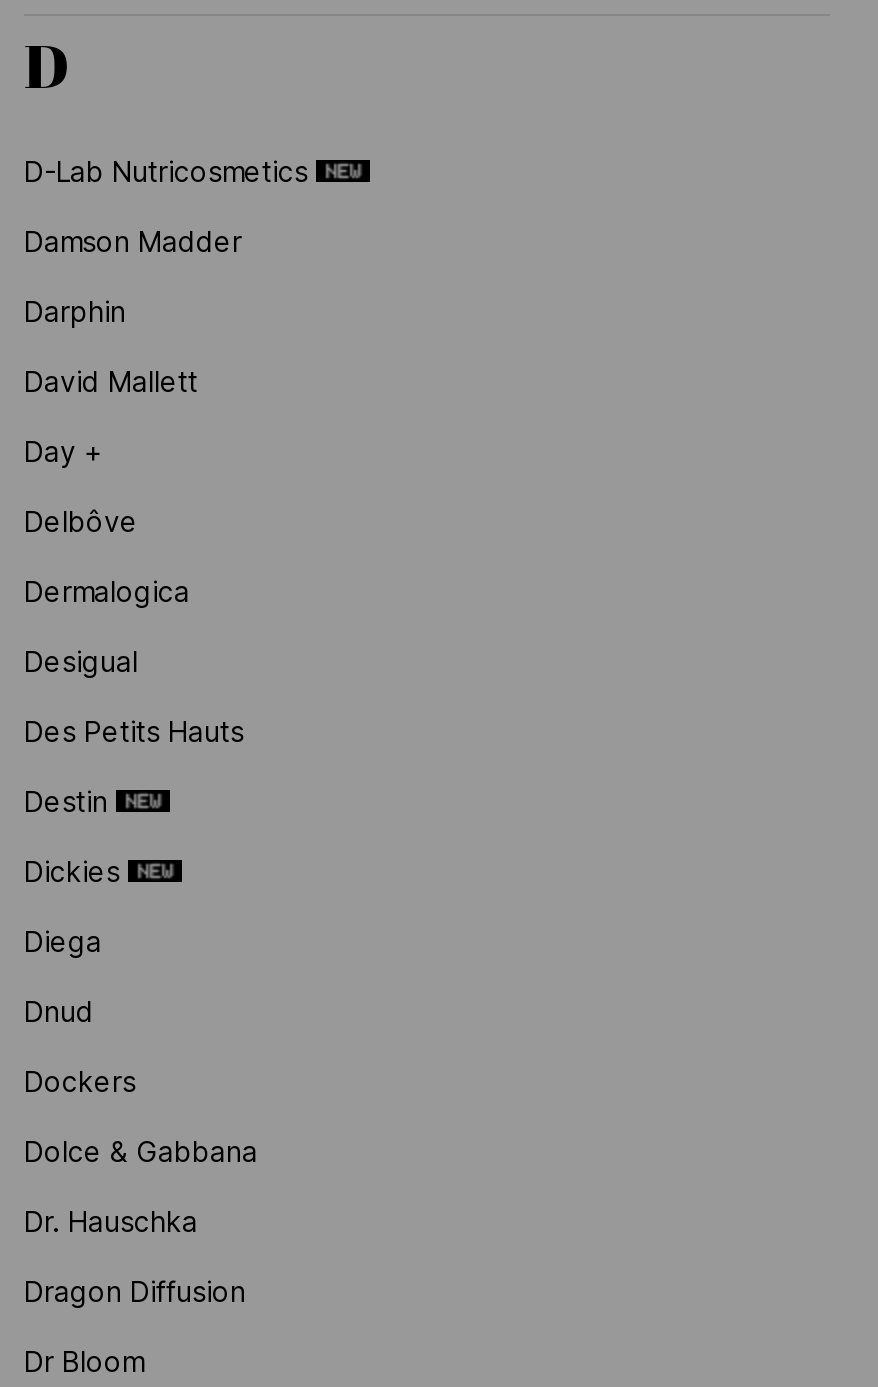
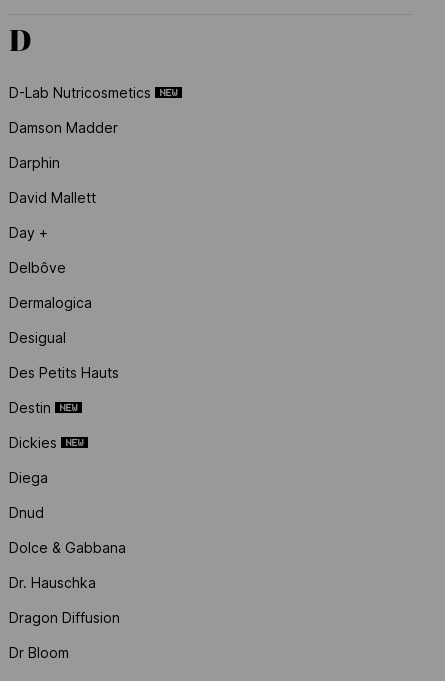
[24,1064,136,1098] Dockers -> none

